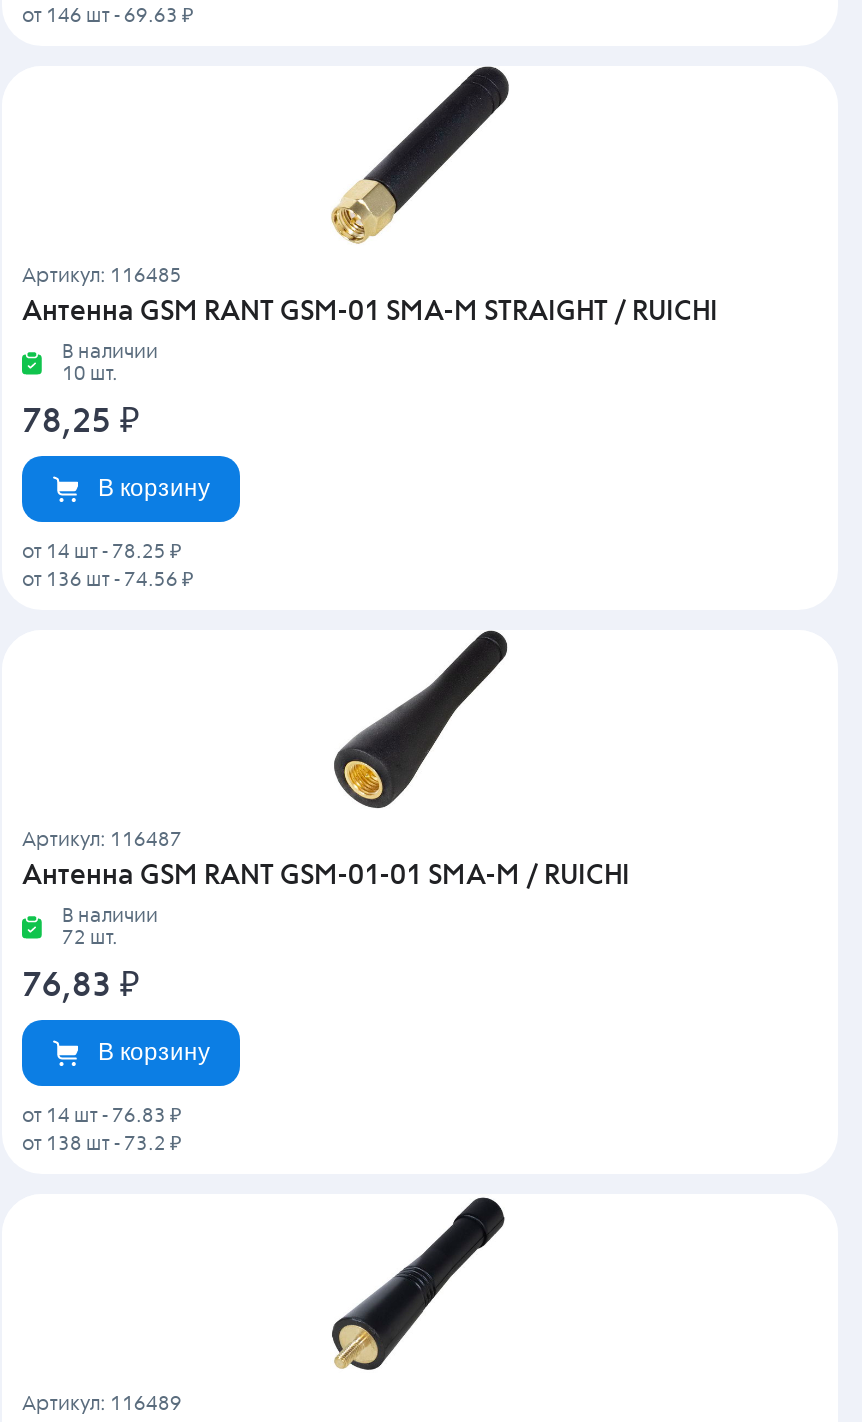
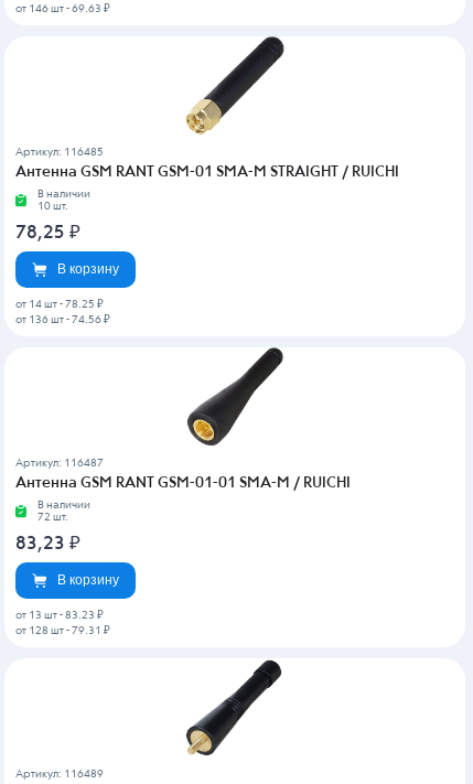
[22,970,140,1004] 76,83 ₽ -> [15,535,80,553] 83,23 ₽
[22,1106,182,1126] от 14 шт - 76.83 ₽ -> [15,610,104,621] от 13 шт - 83.23 ₽
[22,1134,182,1154] от 138 шт - 73.2 ₽ -> [15,625,110,636] от 128 шт - 79.31 ₽

